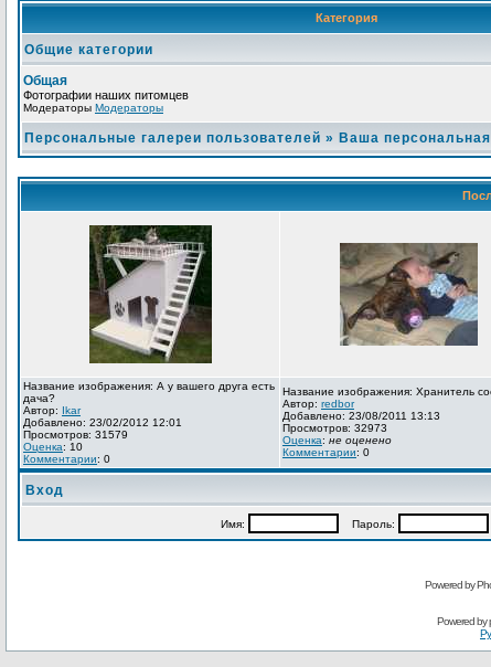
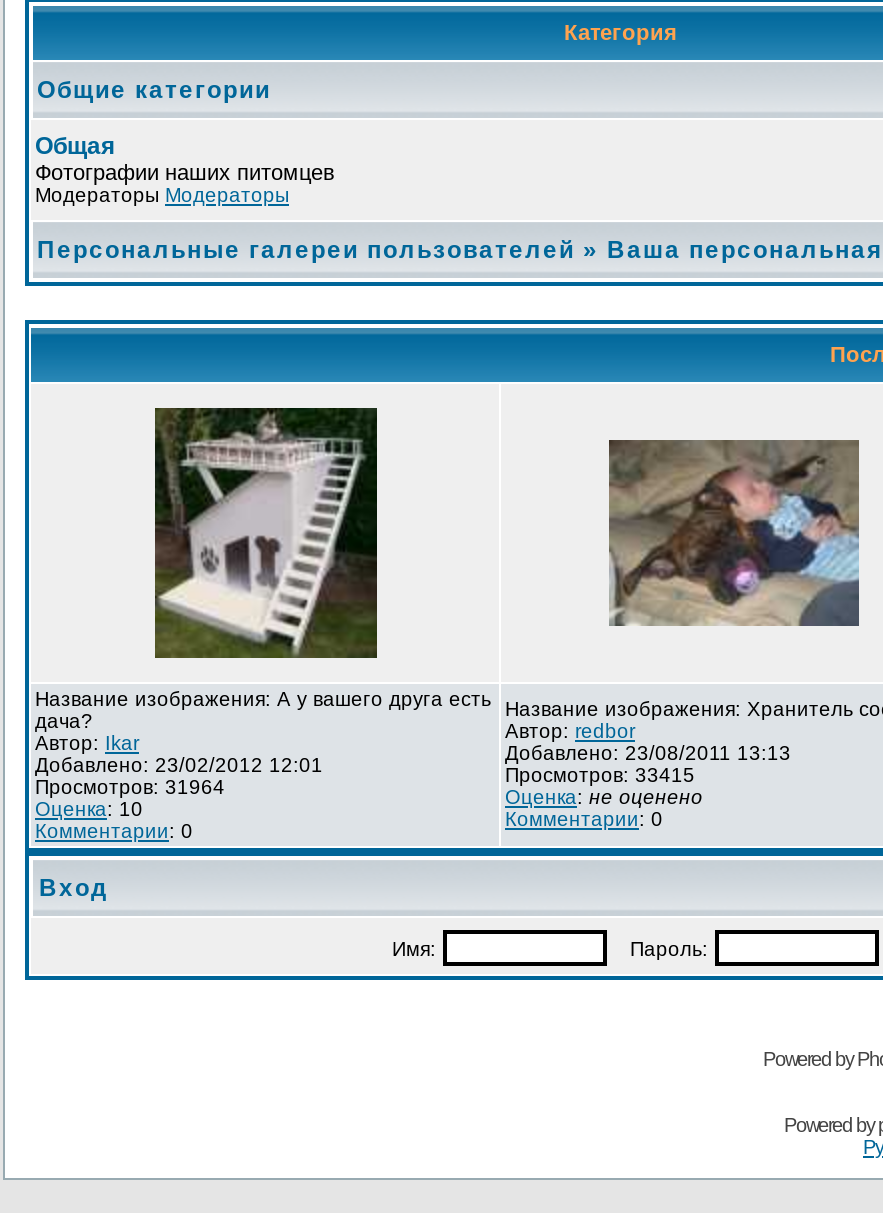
[282,422,387,434] Просмотров: 32973 -> [505,764,695,786] Просмотров: 33415
[23,428,128,441] Просмотров: 31579 -> [35,776,225,798] Просмотров: 31964

